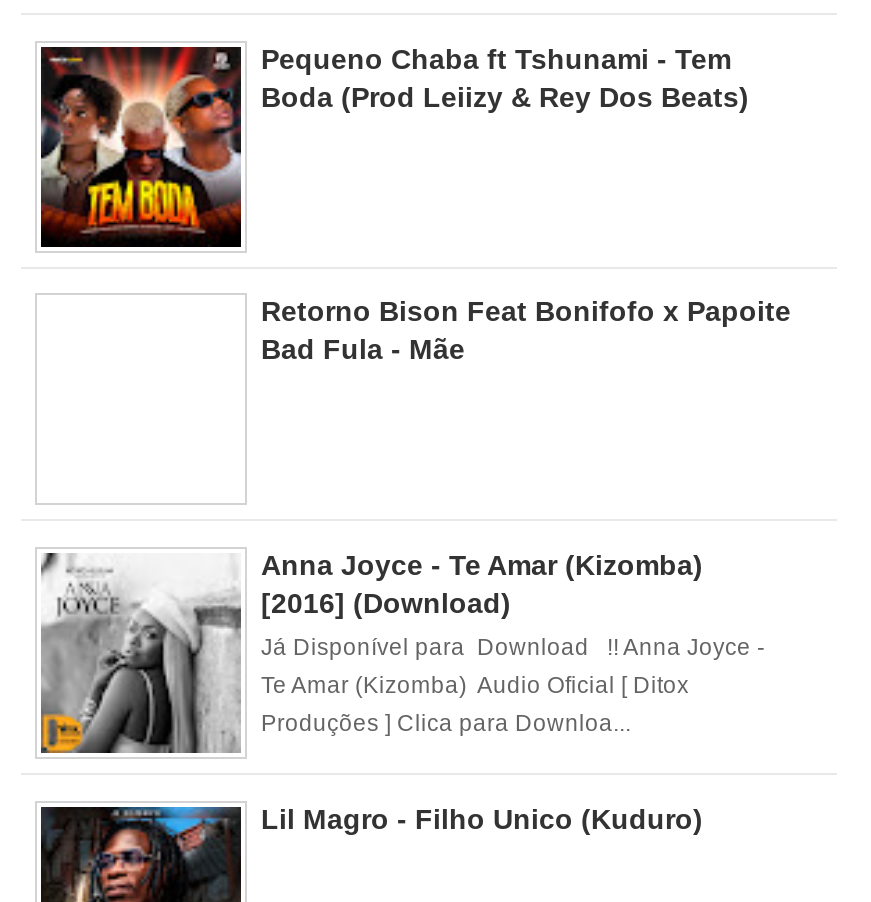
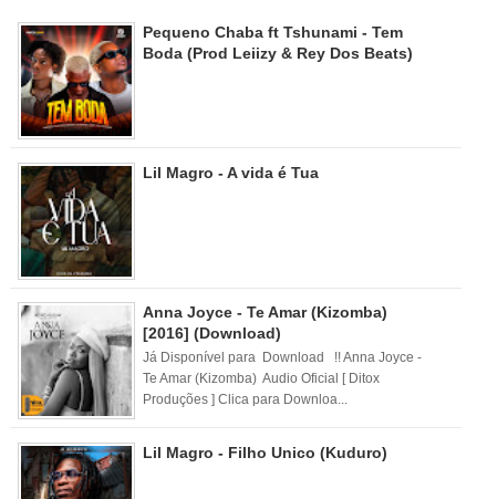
none -> [20,165,133,278] [image]
[261,296,791,366] Retorno Bison Feat Bonifofo x Papoite | Bad Fula - Mãe -> [143,164,319,181] Lil Magro - A vida é Tua

